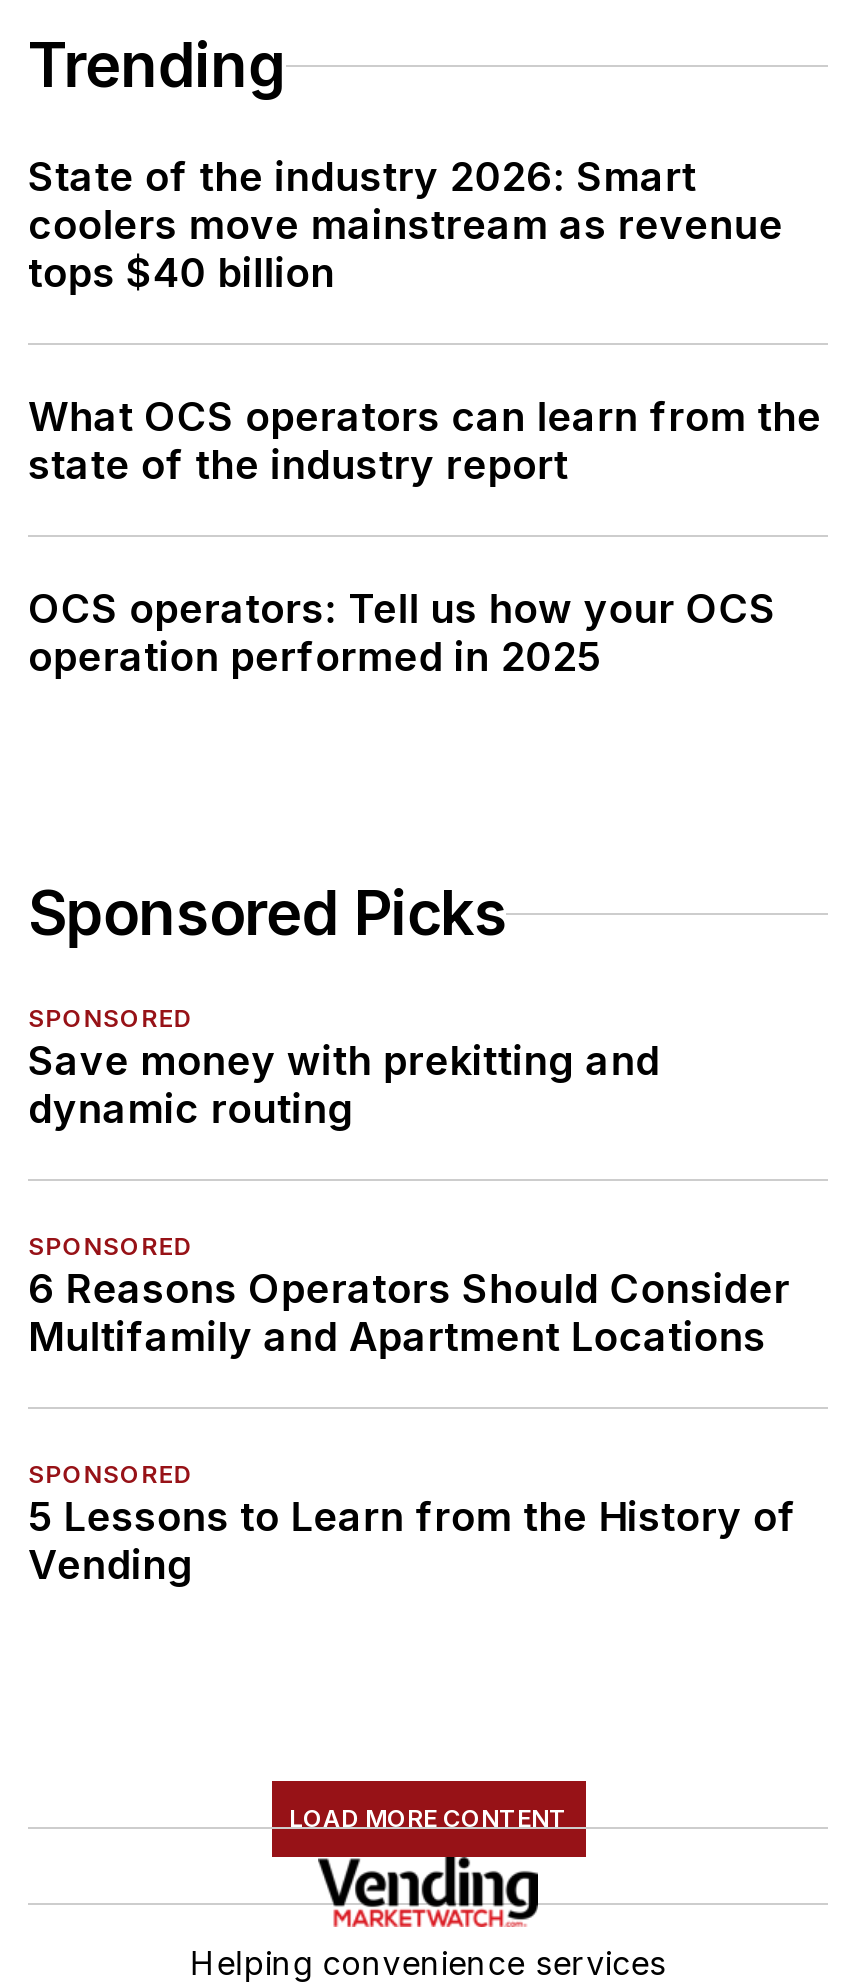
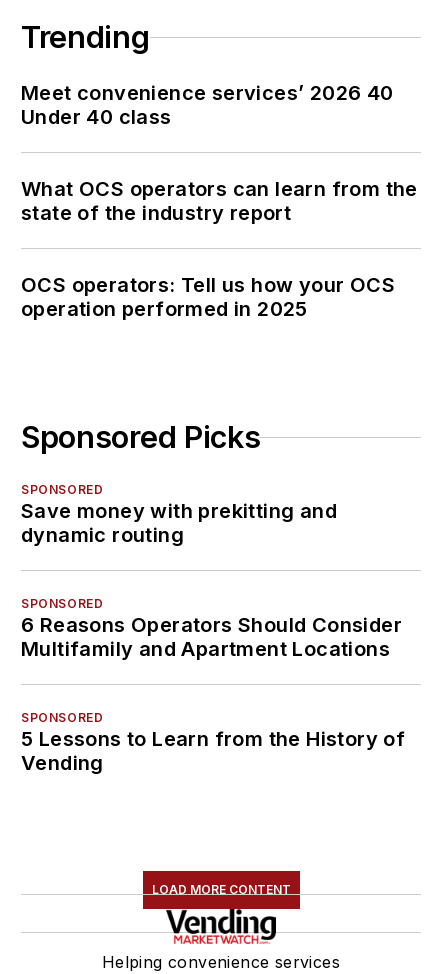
[28,153,783,297] State of the industry 2026: Smart | coolers move mainstream as revenue | tops $40 billion -> [21,81,394,129] Meet convenience services’ 2026 40 | Under 40 class

